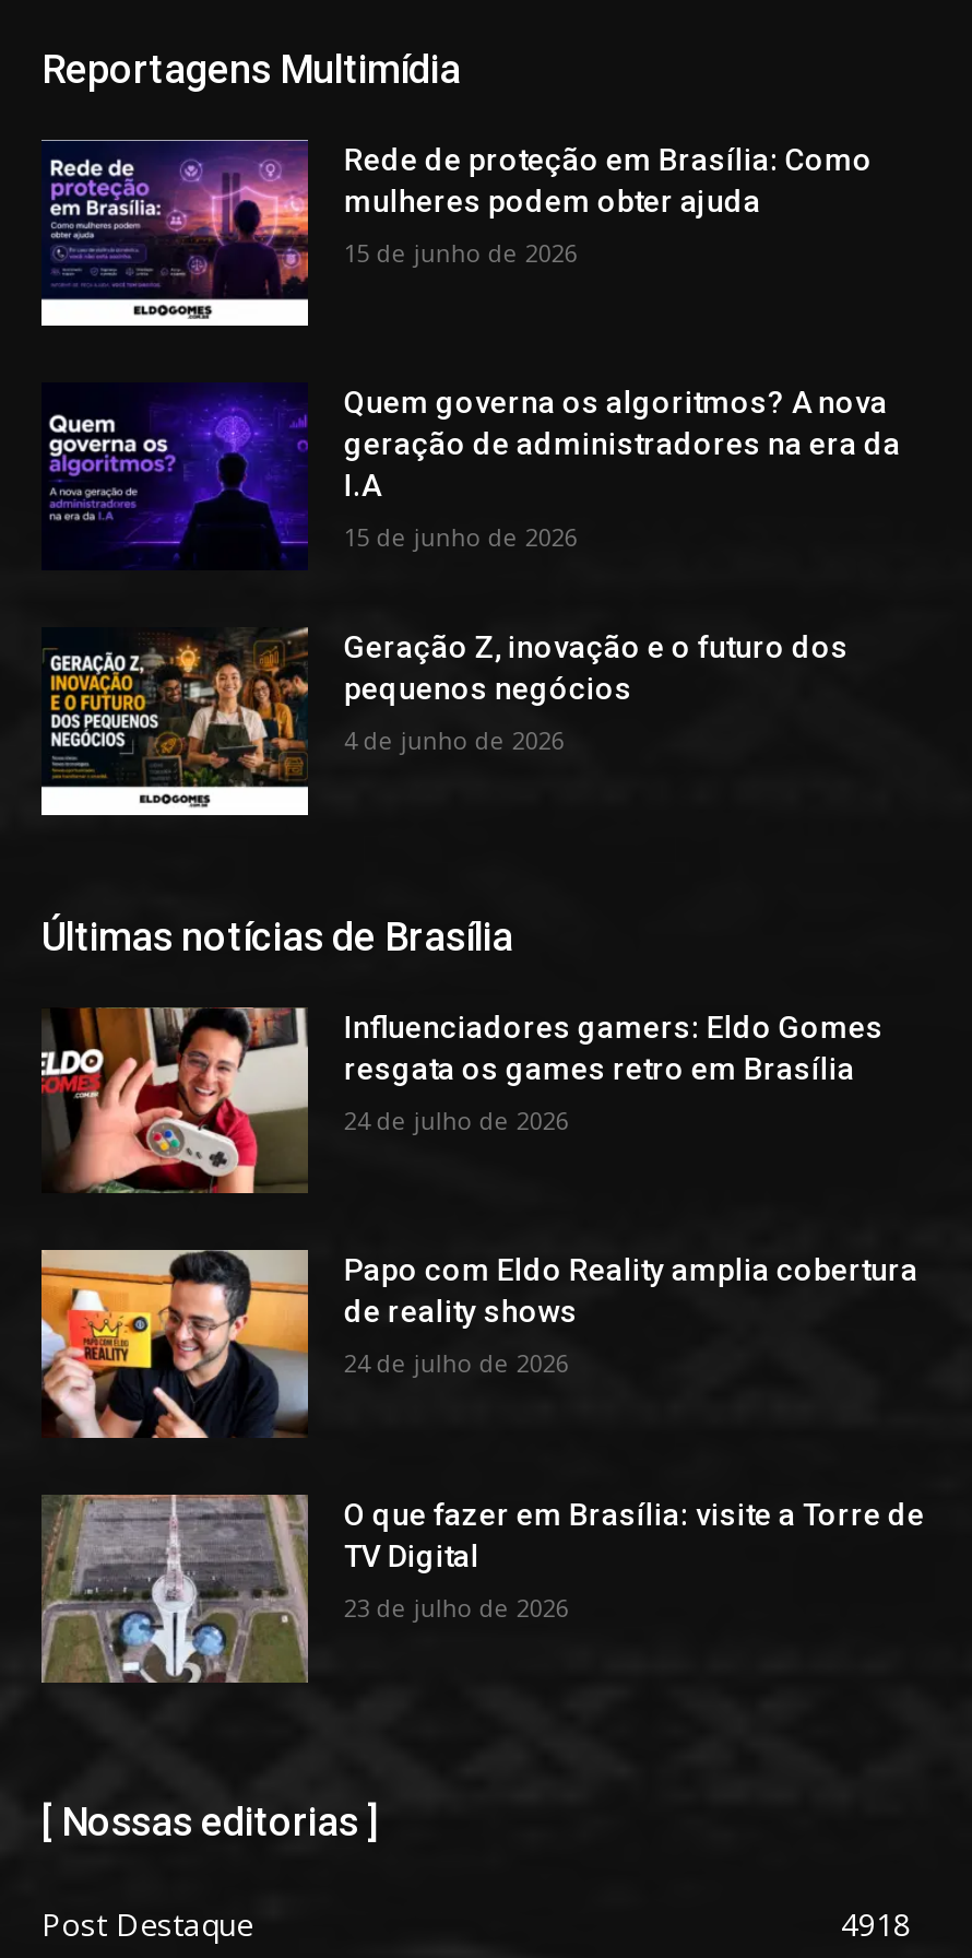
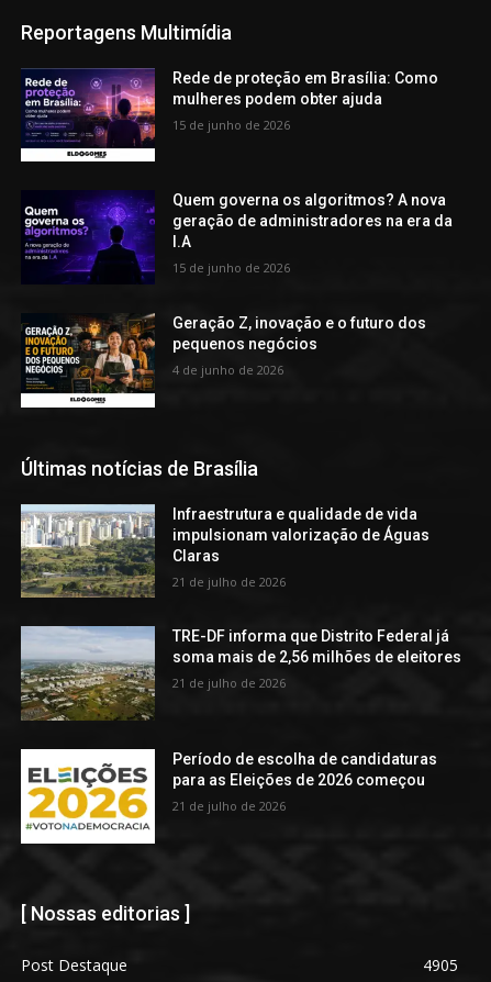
[39,1005,883,1193] [image] | Influenciadores gamers: Eldo Gomes | resgata os games retro em Brasília -> [20,503,430,599] [image] | Infraestrutura e qualidade de vida | impulsionam valorização de Águas | Claras
[344,1103,569,1136] 24 de julho de 2026 -> [173,573,286,590] 21 de julho de 2026
[39,1250,918,1440] [image] | Papo com Eldo Reality amplia cobertura | de reality shows -> [20,626,462,721] [image] | TRE-DF informa que Distrito Federal já | soma mais de 2,56 milhões de eleitores
[344,1347,569,1380] 24 de julho de 2026 -> [173,675,286,691] 21 de julho de 2026
[42,1493,925,1685] [image] | O que fazer em Brasília: visite a Torre de | TV Digital -> [20,748,438,845] [image] | Período de escolha de candidaturas | para as Eleições de 2026 começou
[344,1591,569,1624] 23 de julho de 2026 -> [173,797,286,814] 21 de julho de 2026
[841,1903,911,1944] 4918 -> [423,954,458,975] 4905

